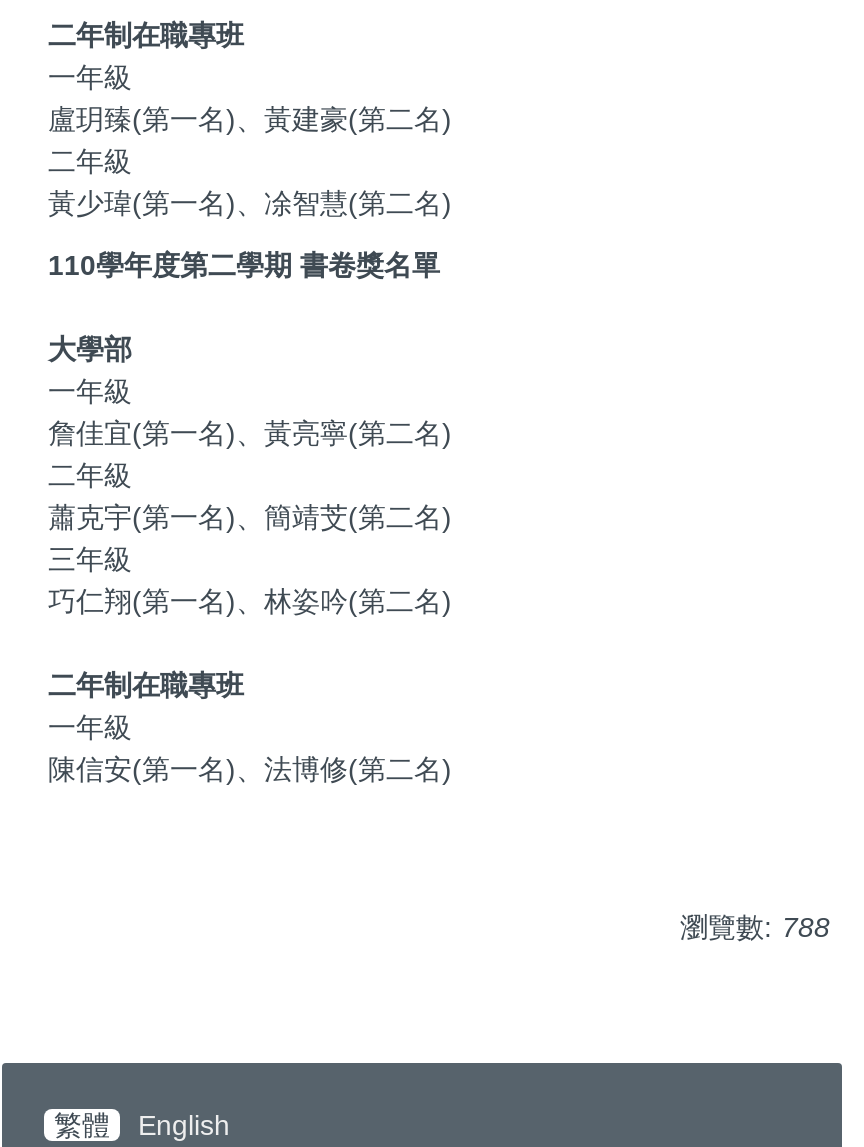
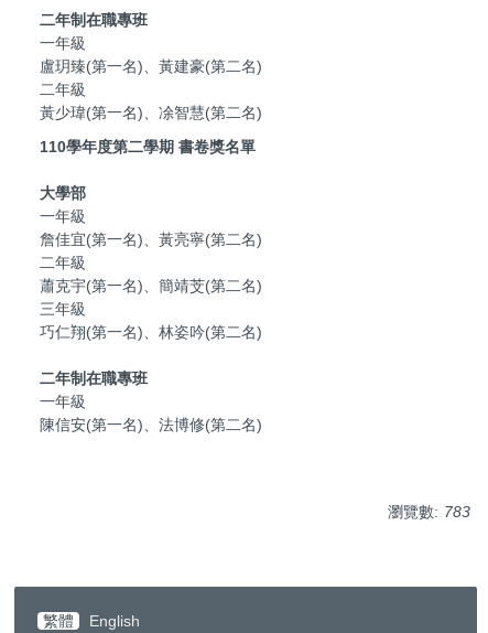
[680,911,830,943] 瀏覽數: 788 -> [388,503,470,520] 瀏覽數: 783

